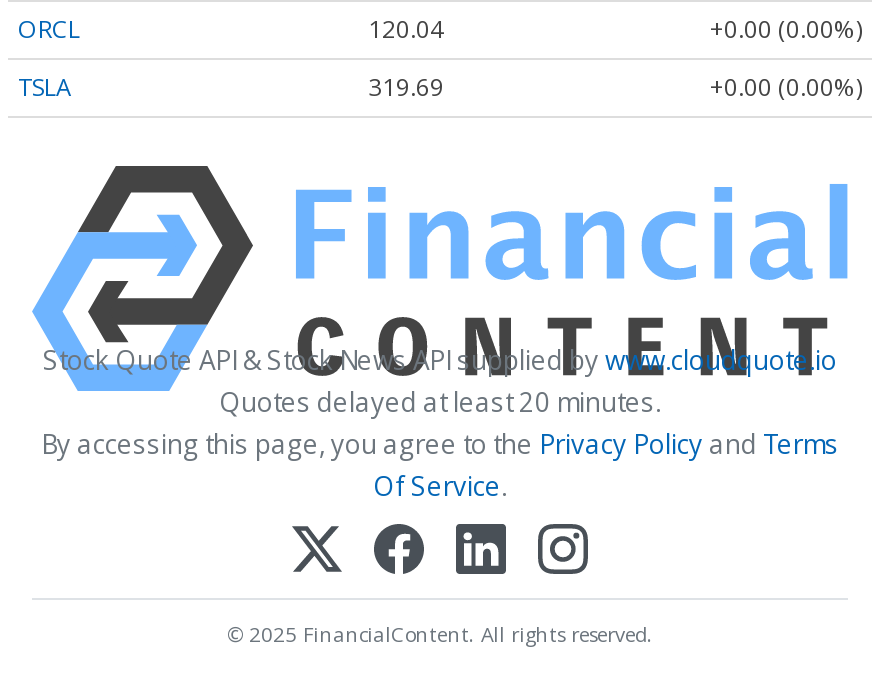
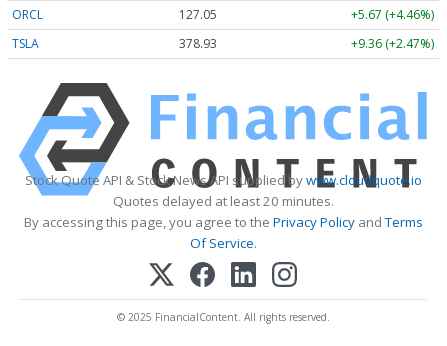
[368,13,444,47] 120.04 -> [179,6,217,23] 127.05
[710,13,862,47] +0.00 (0.00%) -> [351,6,434,23] +5.67 (+4.46%)
[368,71,444,105] 319.69 -> [179,35,217,52] 378.93
[710,71,862,105] +0.00 (0.00%) -> [351,35,434,52] +9.36 (+2.47%)

